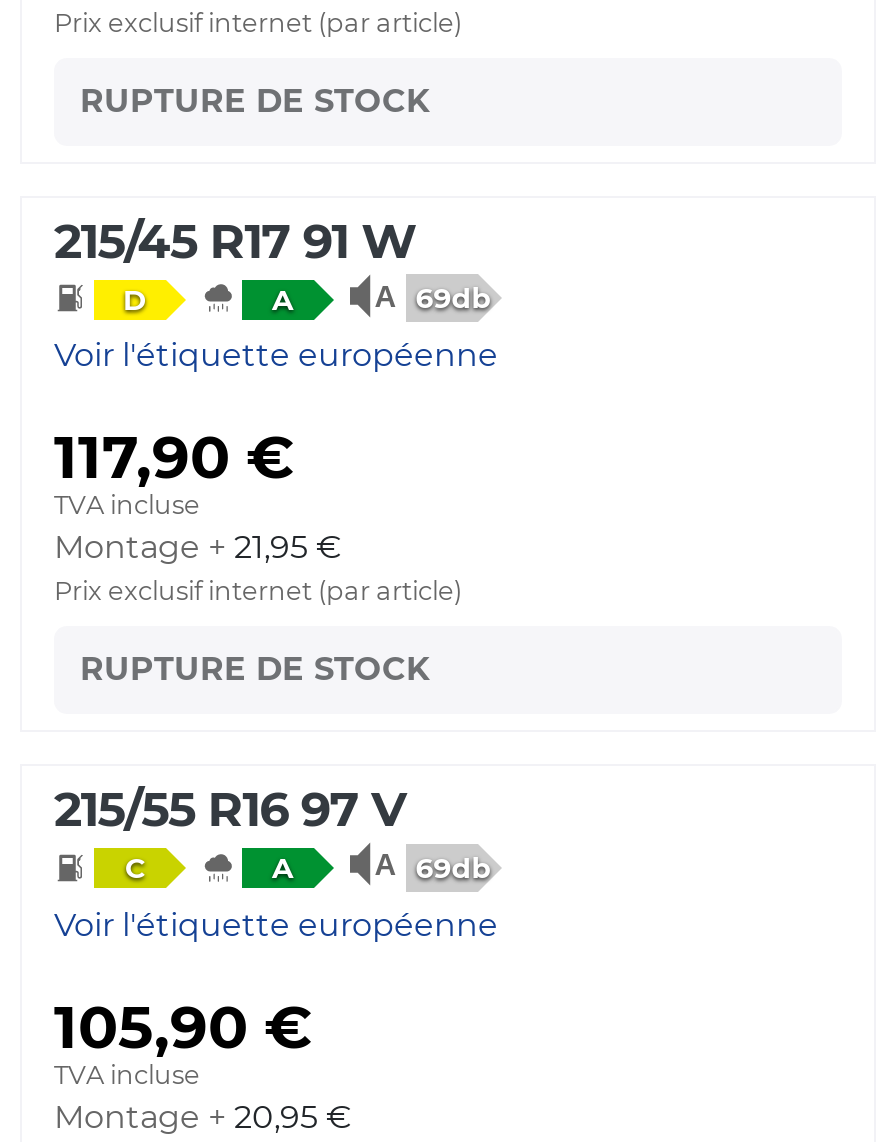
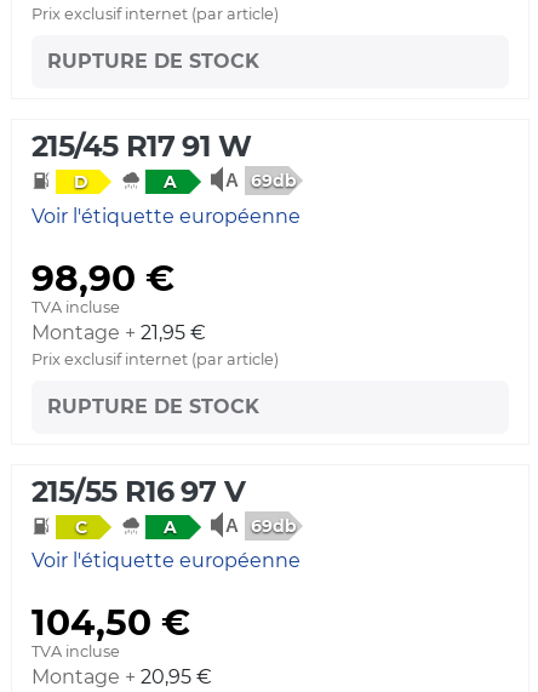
[54,421,294,493] 117,90 € -> [32,255,174,299] 98,90 €
[54,990,312,1062] 105,90 € -> [32,600,190,644] 104,50 €

